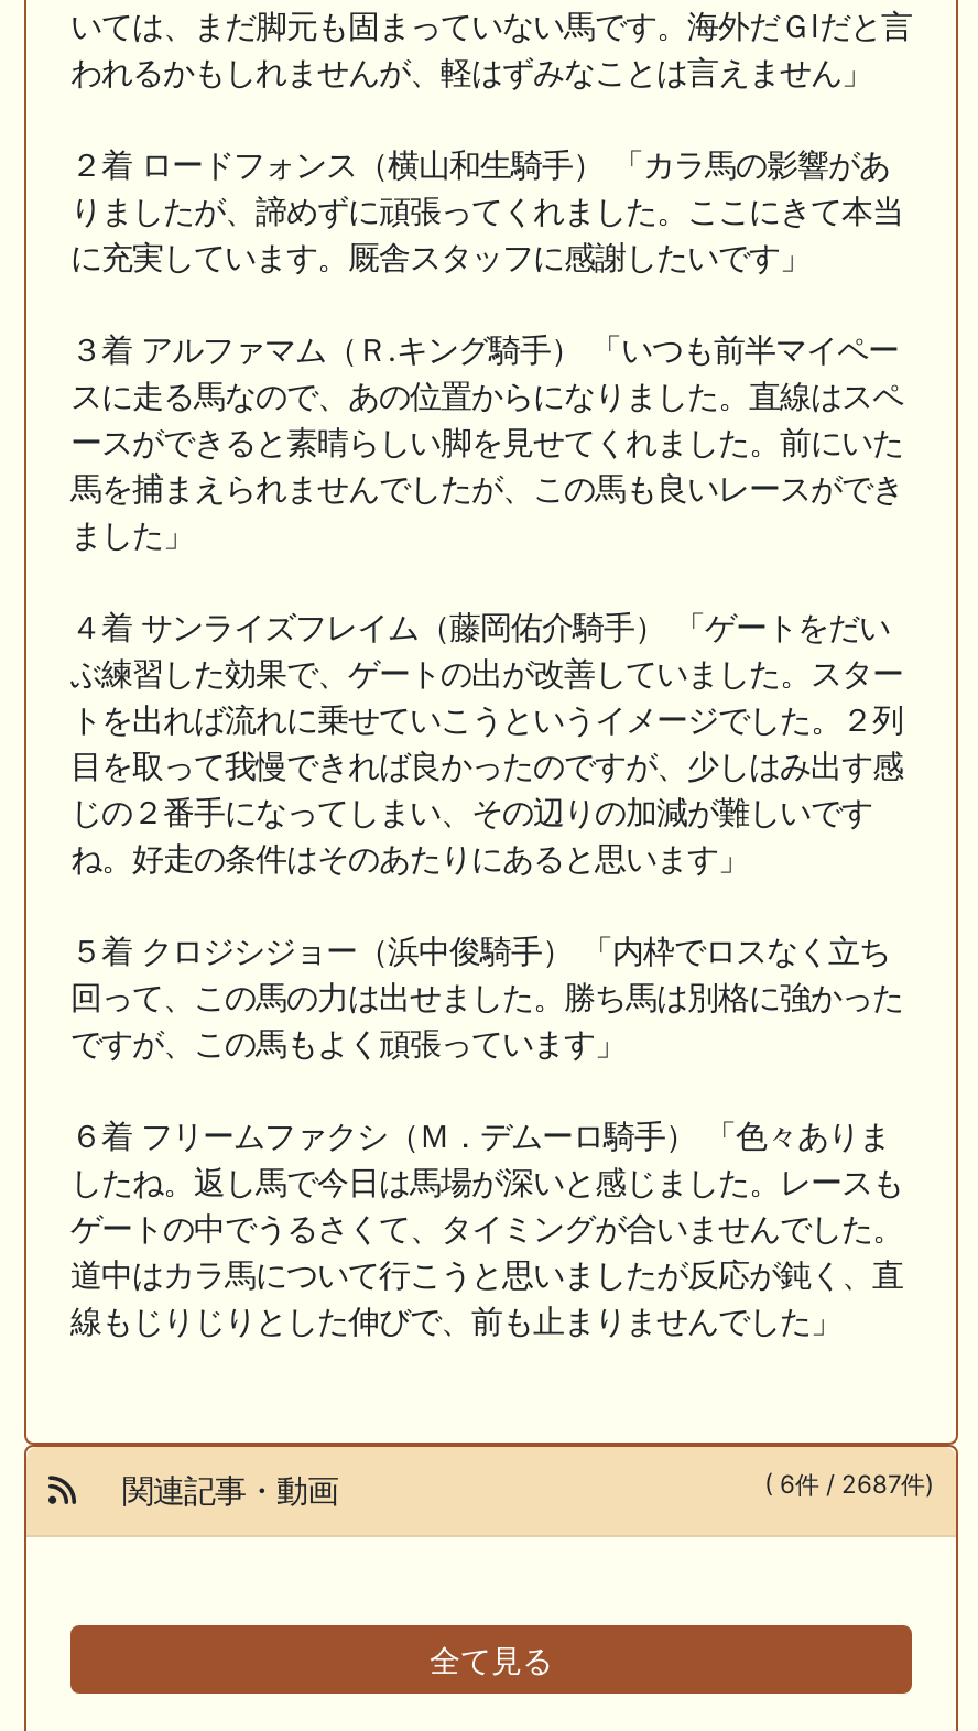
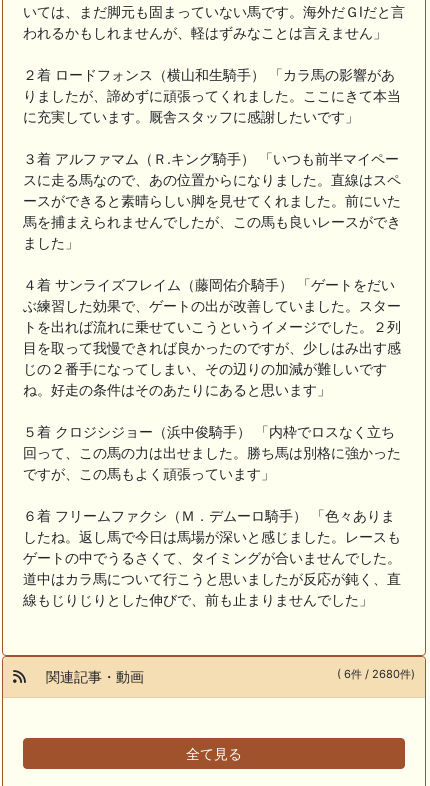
[764,1469,934,1500] ( 6件 / 2687件) -> [337,667,415,681] ( 6件 / 2680件)

